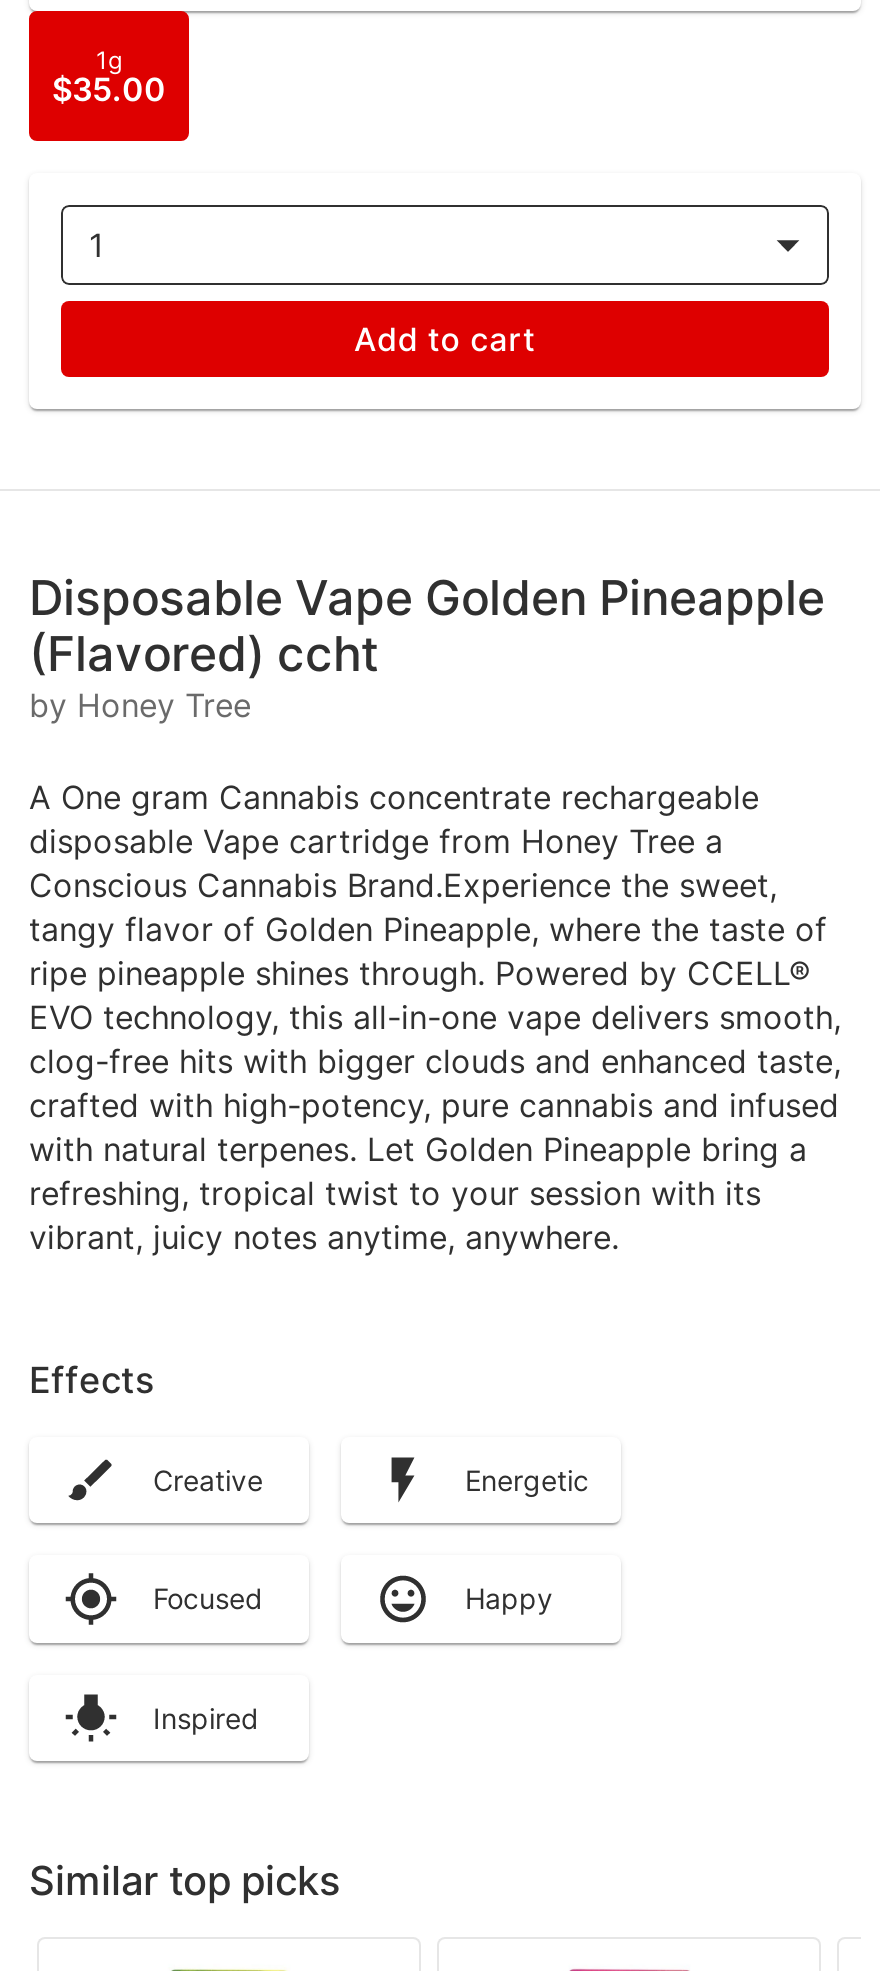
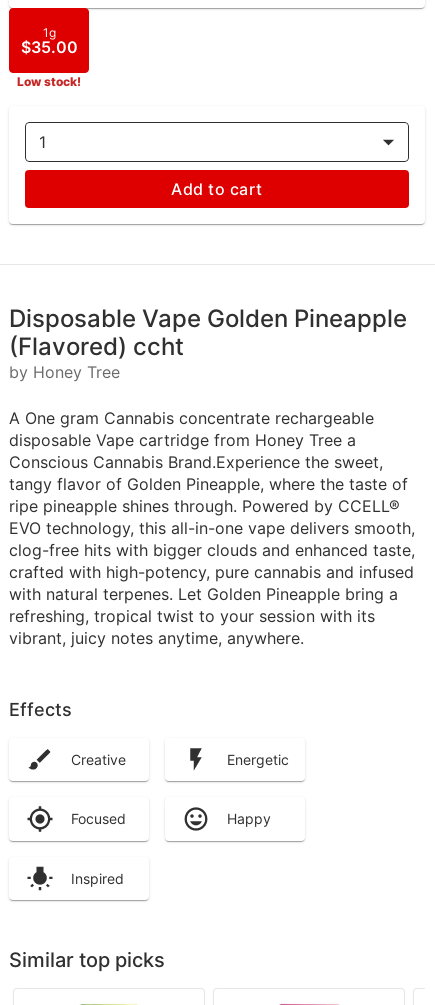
none -> [17,74,81,89] Low stock!

